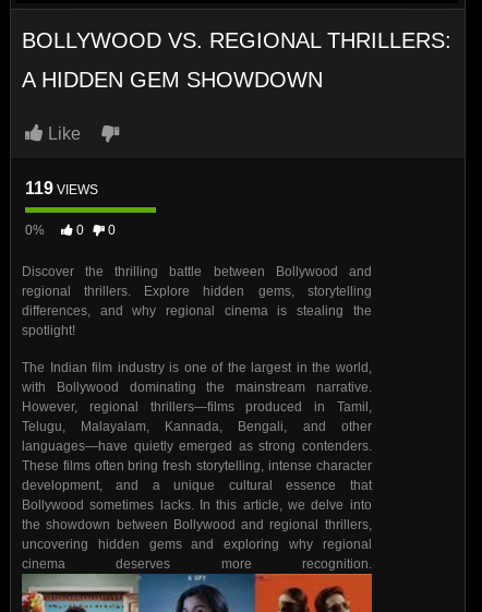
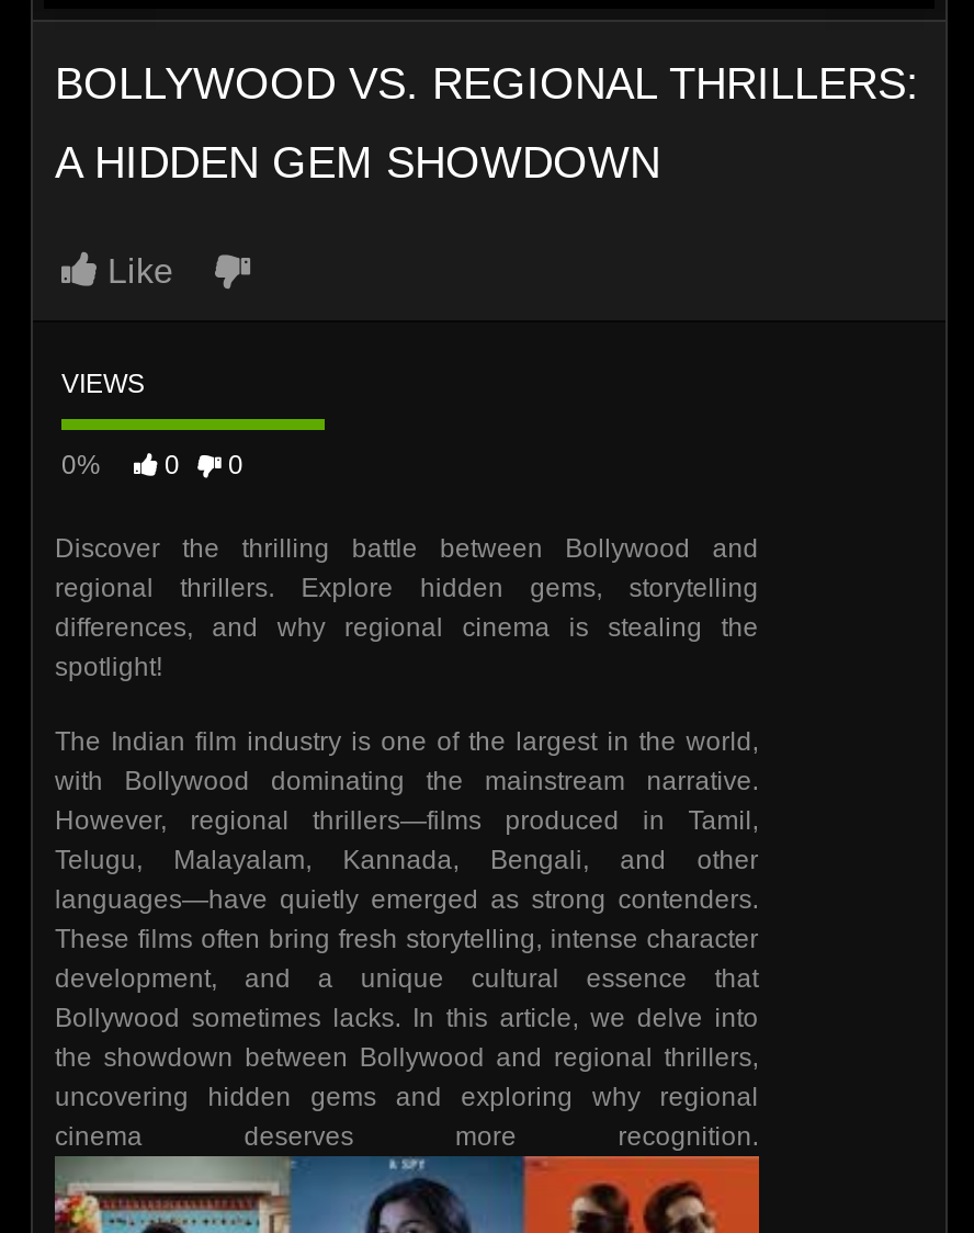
[25,179,98,198] 119 VIEWS -> [61,369,145,400] VIEWS

